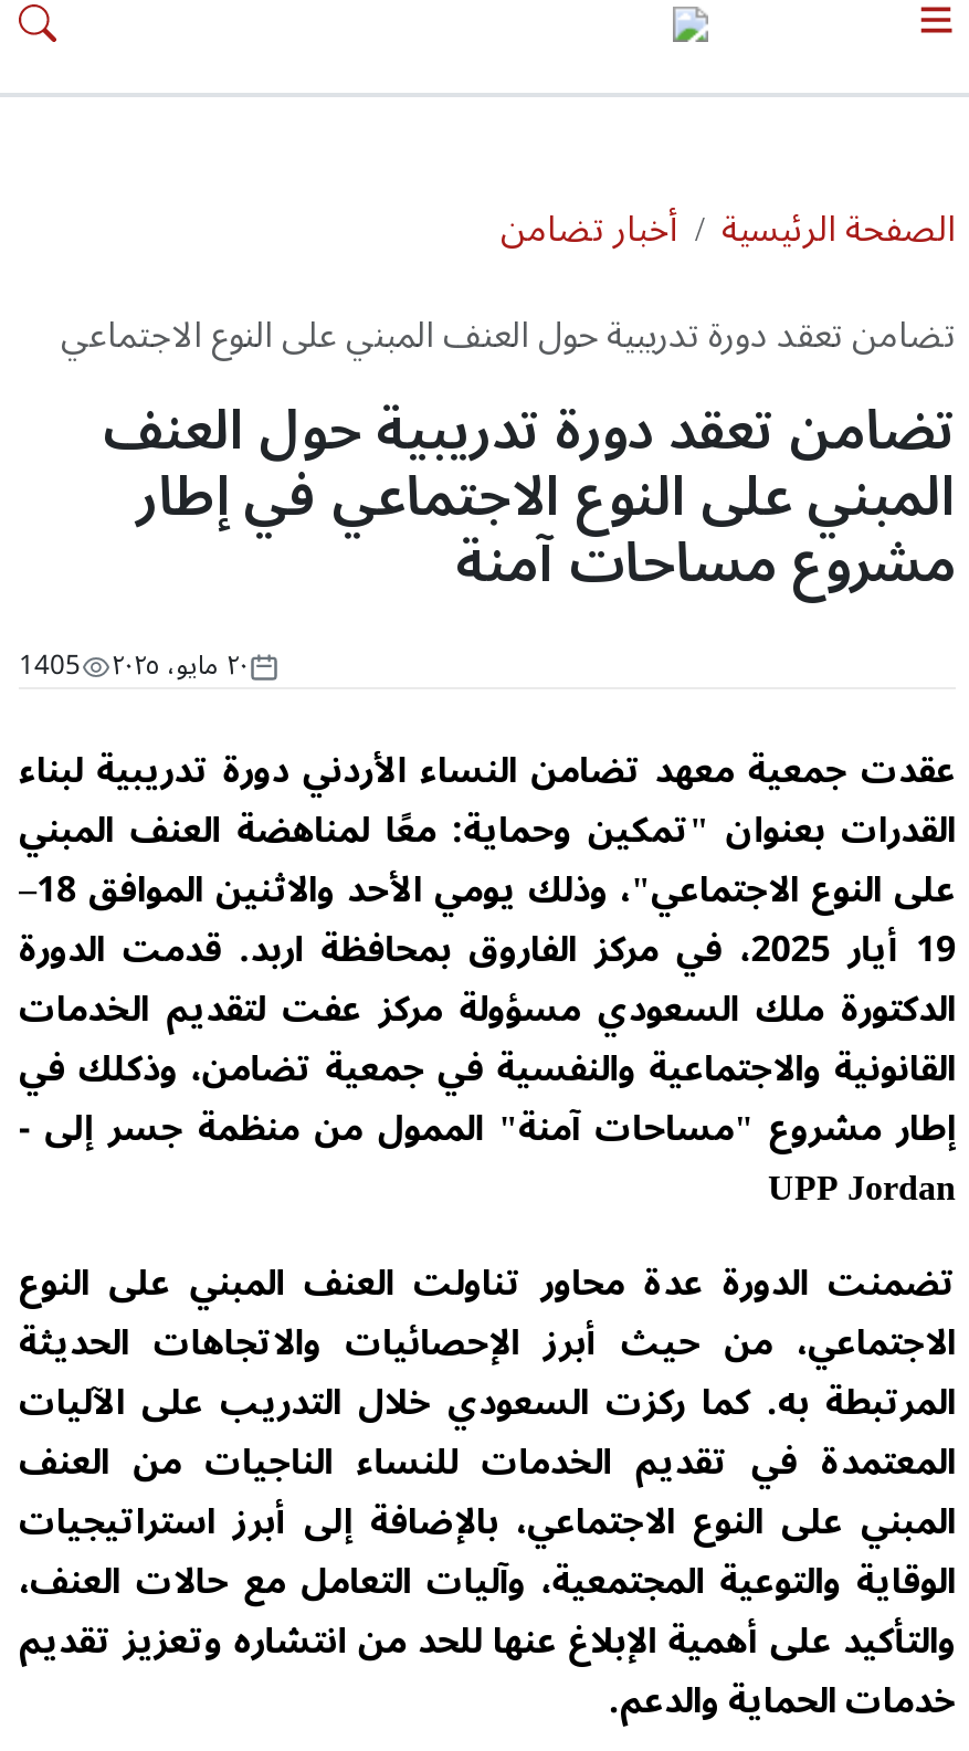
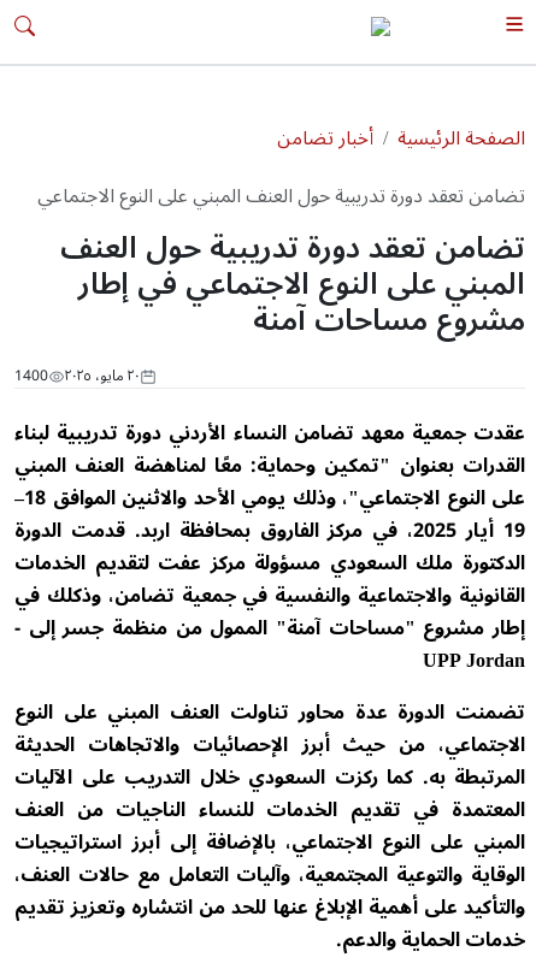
[19,639,81,694] 1405 -> [14,361,48,391] 1400

